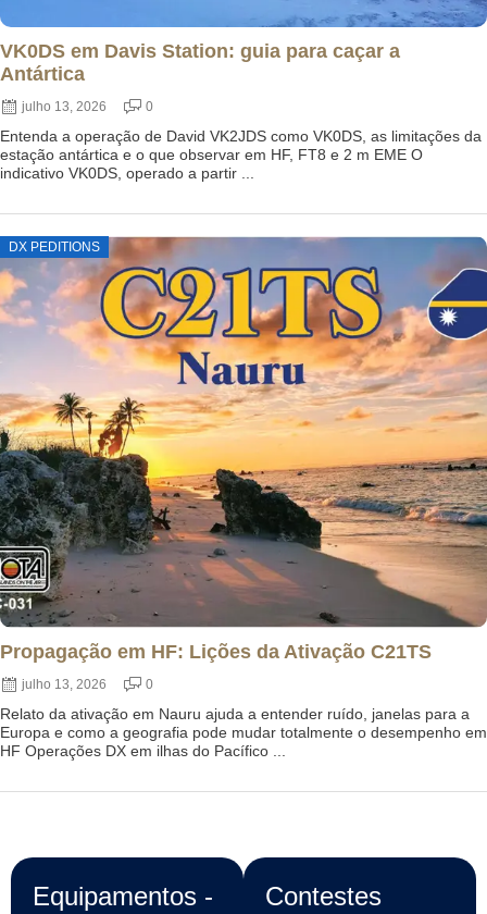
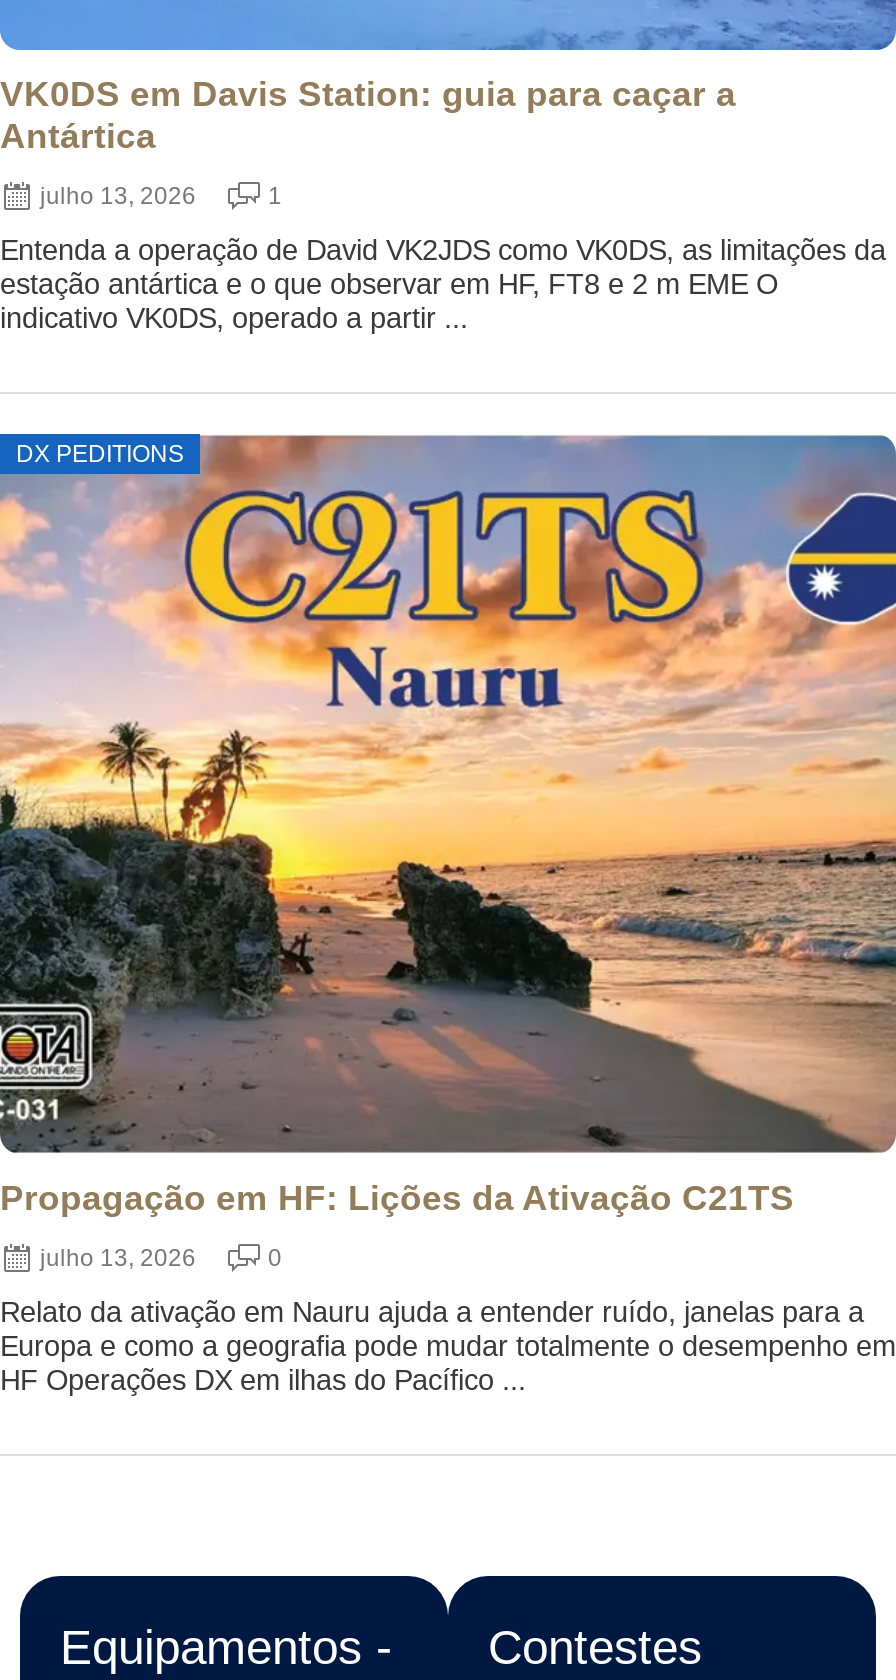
[146,99,153,114] 0 -> [268,182,282,210] 1

